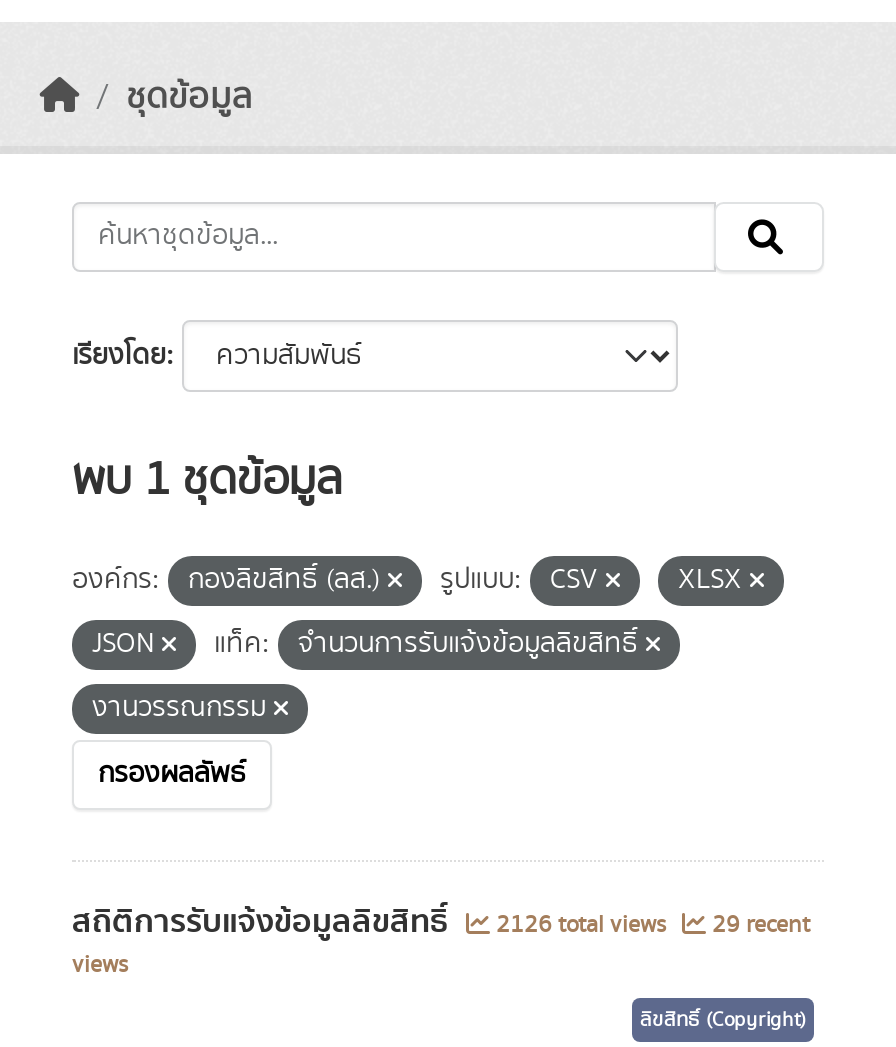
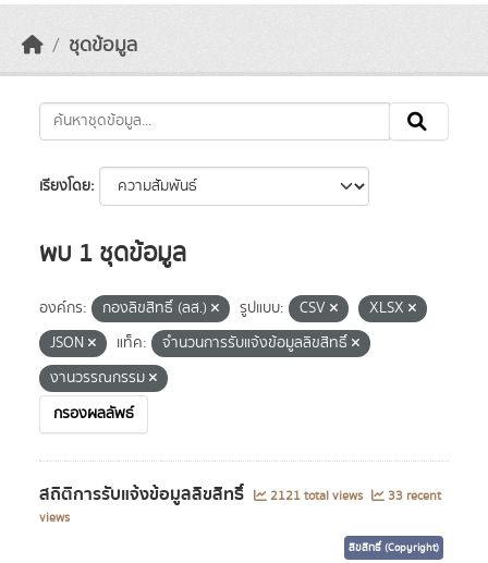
[490,908,672,942] 2126 total views -> [267,487,366,505] 2121 total views
[706,908,810,942] 29 recent -> [385,487,441,505] 33 recent

